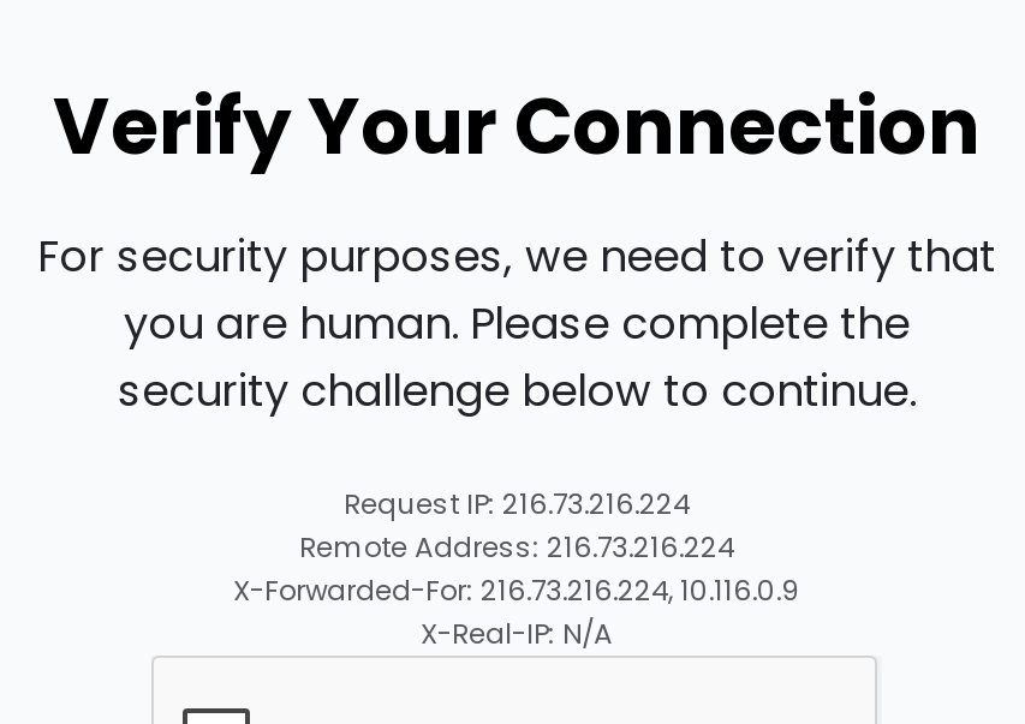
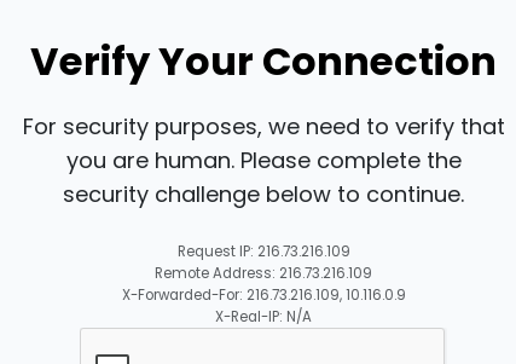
[344,486,690,524] Request IP: 216.73.216.224 -> [177,242,350,261] Request IP: 216.73.216.109
[299,529,734,567] Remote Address: 216.73.216.224 -> [155,264,372,283] Remote Address: 216.73.216.109
[233,572,800,610] X-Forwarded-For: 216.73.216.224, 10.116.0.9 -> [121,286,405,305] X-Forwarded-For: 216.73.216.109, 10.116.0.9

